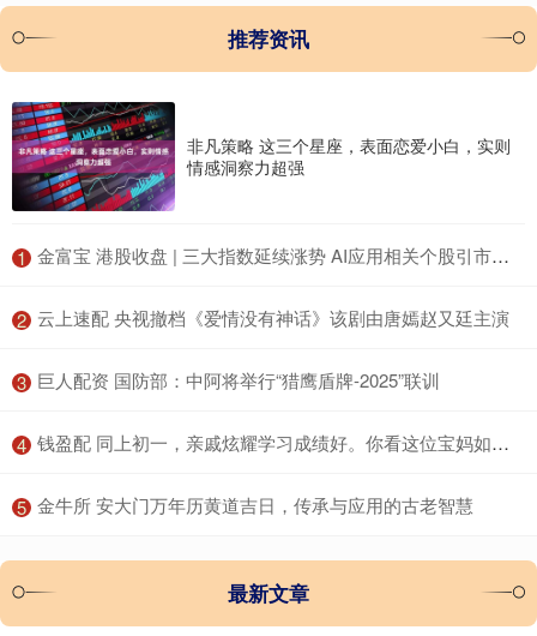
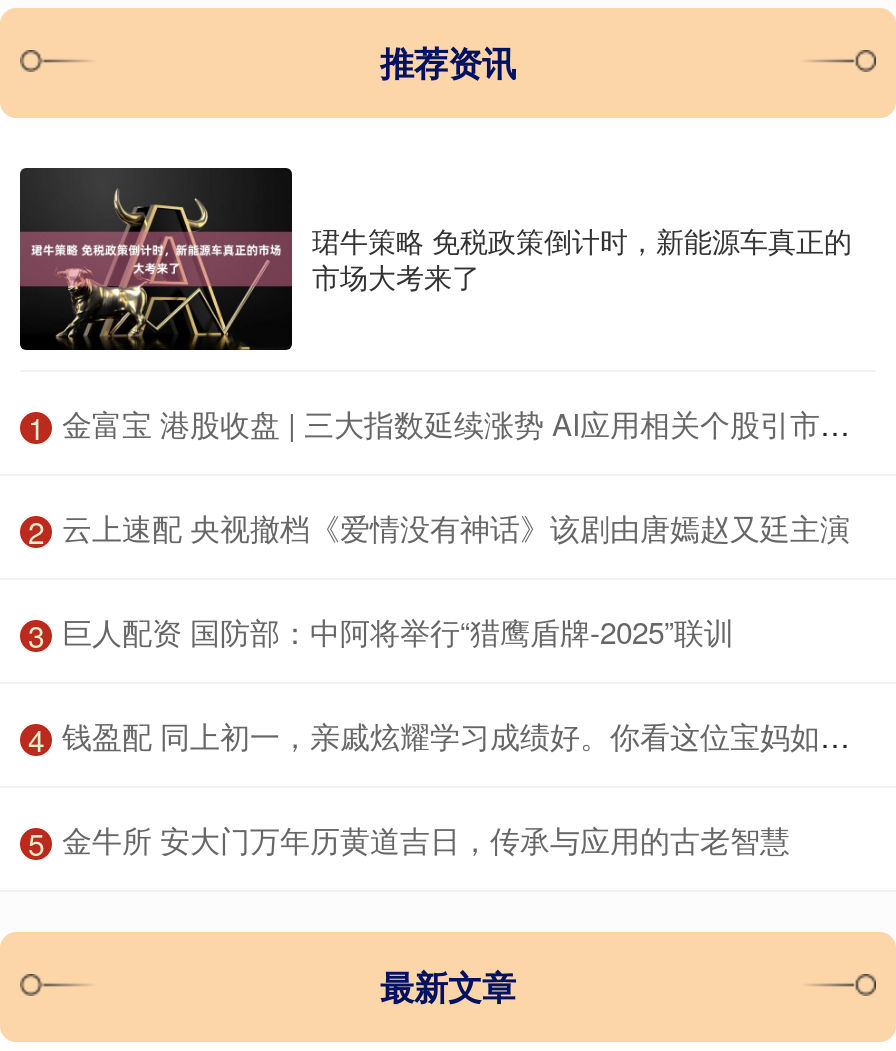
[12,101,511,212] [image] | 非凡策略 这三个星座，表面恋爱小白，实则 | 情感洞察力超强 -> [20,166,852,352] [image] | 珺牛策略 免税政策倒计时，新能源车真正的 | 市场大考来了

